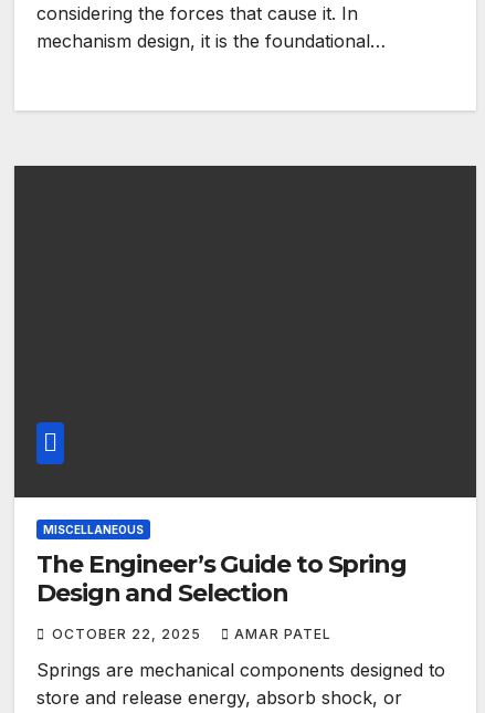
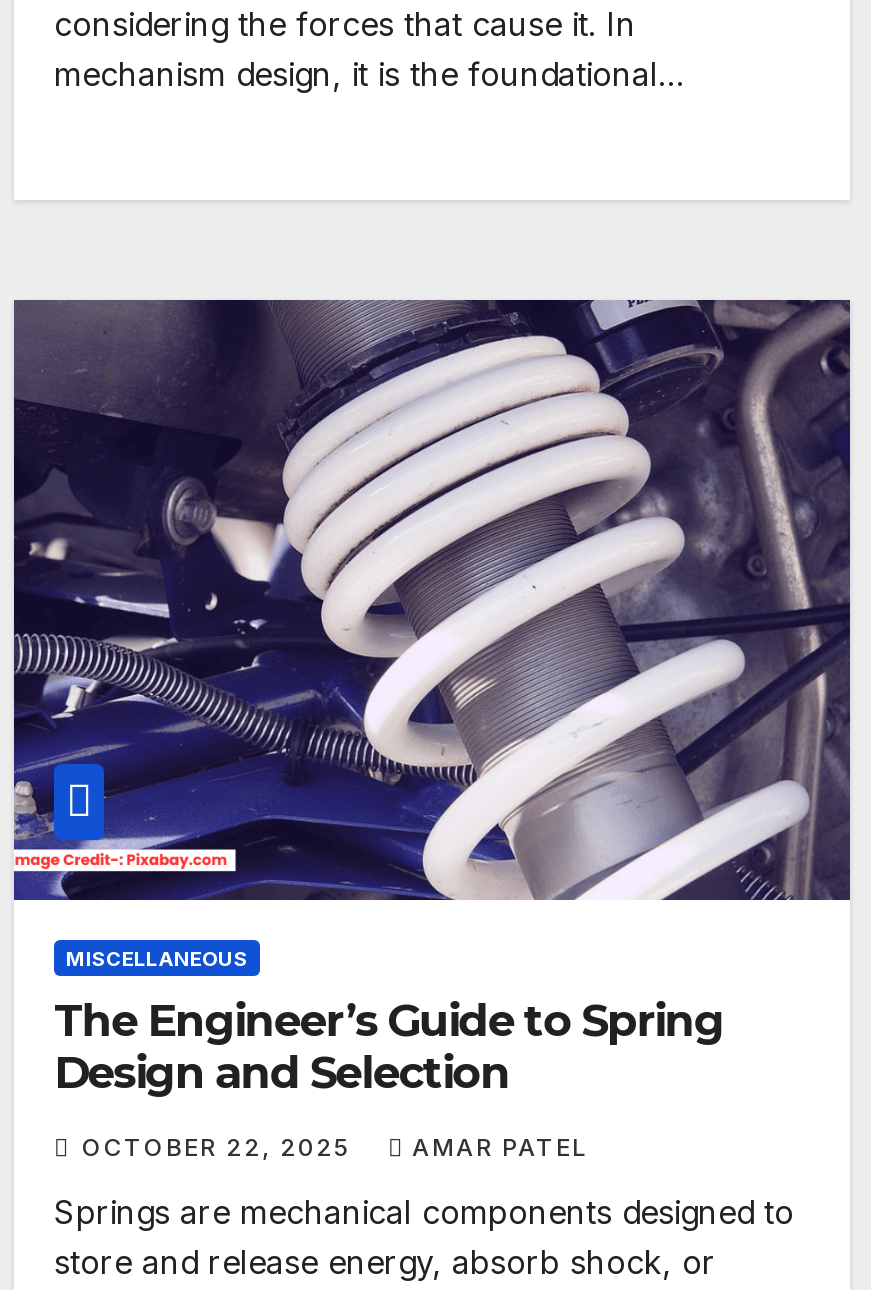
none -> [12,300,850,902] [image]

